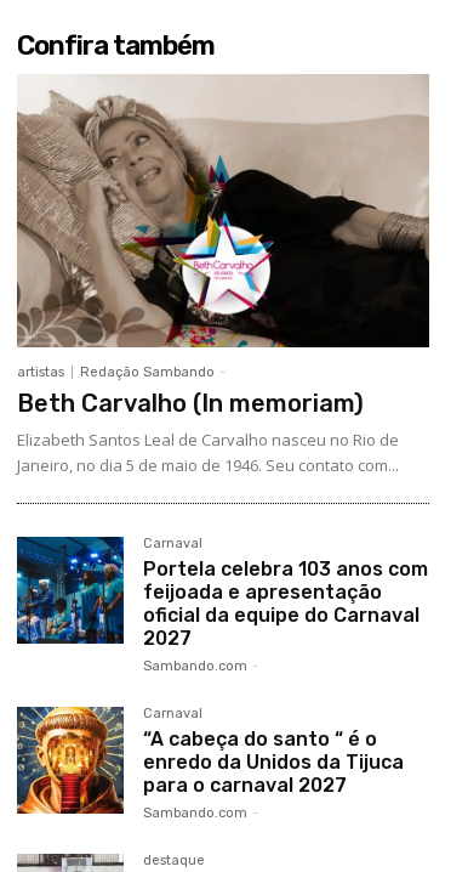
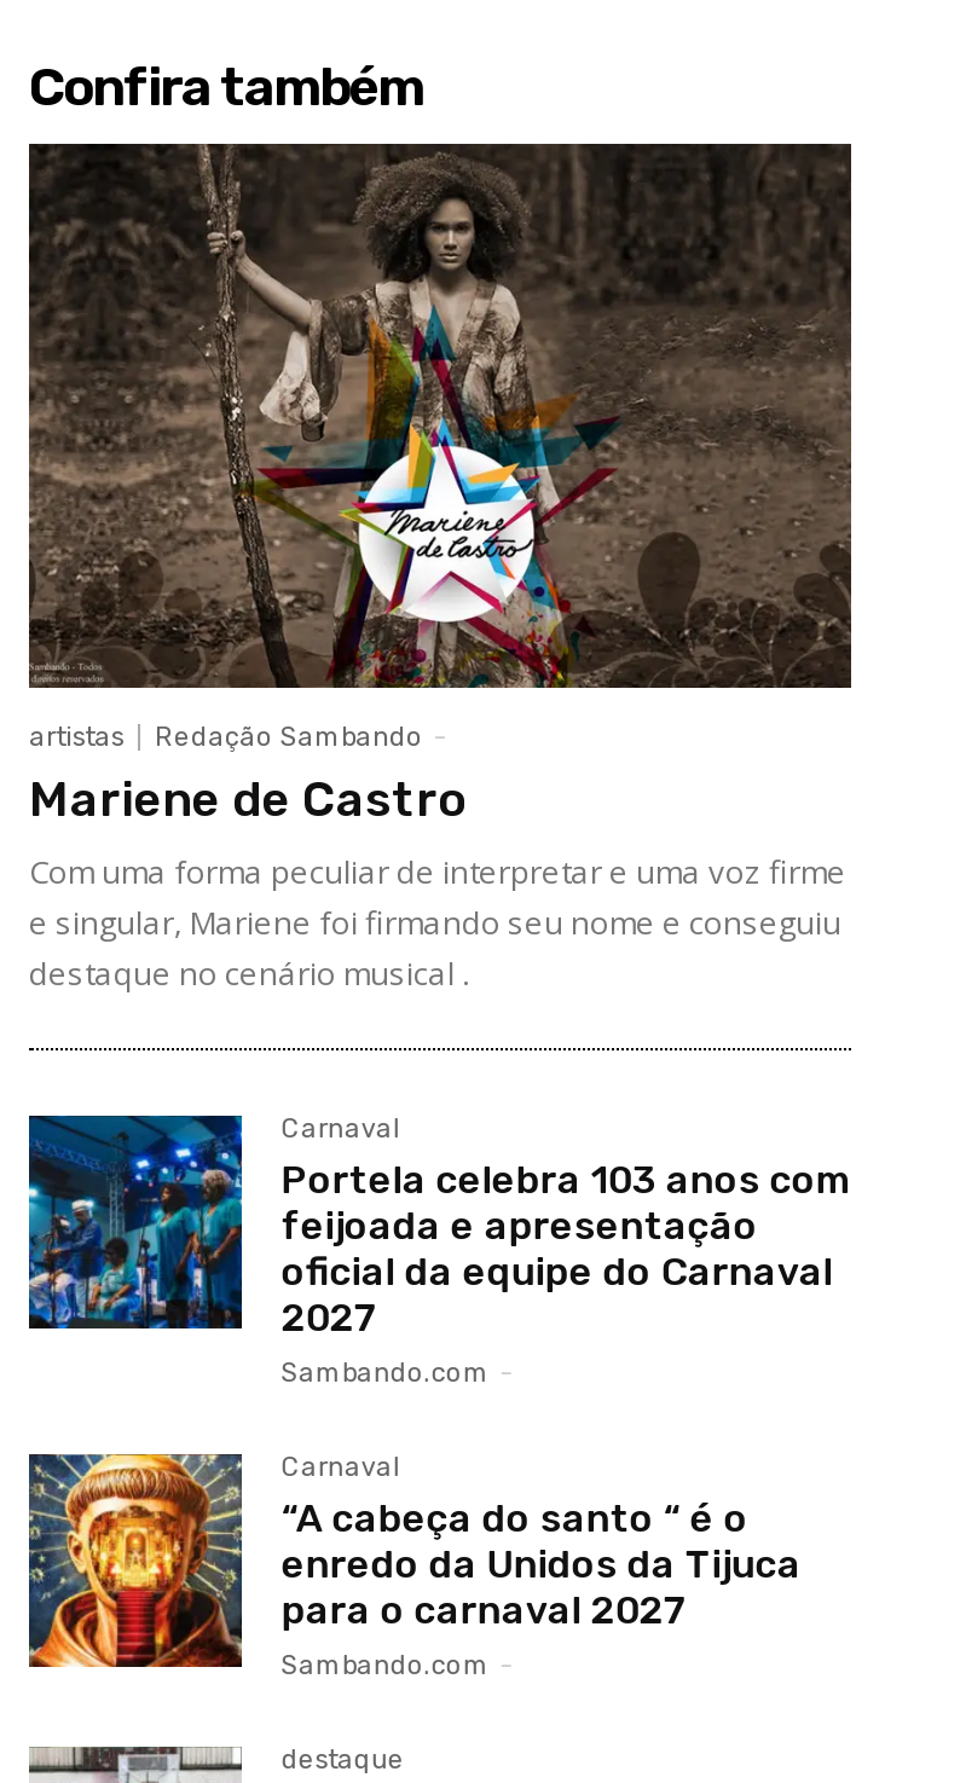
[16,74,429,476] [image] | Beth Carvalho (In memoriam) | Elizabeth Santos Leal de Carvalho nasceu no Rio de | Janeiro, no dia 5 de maio de 1946. Seu contato com... -> [27,141,854,994] [image] | Mariene de Castro | Com uma forma peculiar de interpretar e uma voz firme | e singular, Mariene foi firmando seu nome e conseguiu | destaque no cenário musical .

